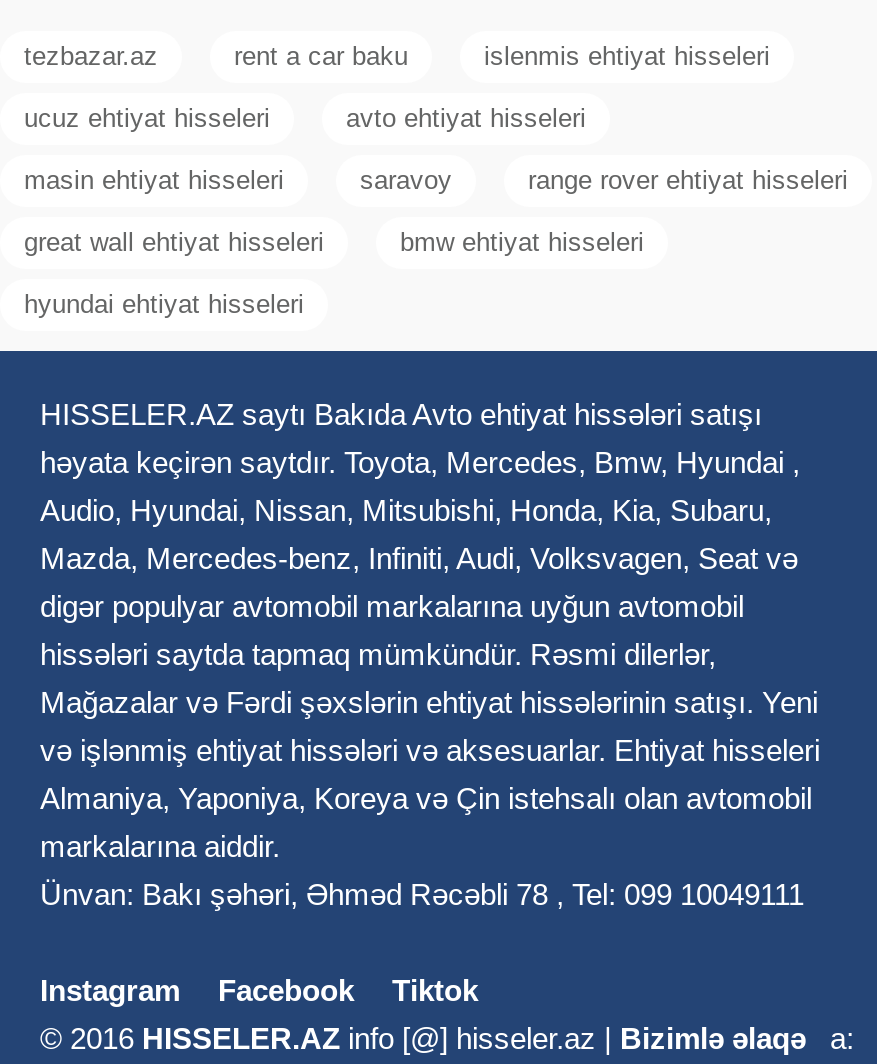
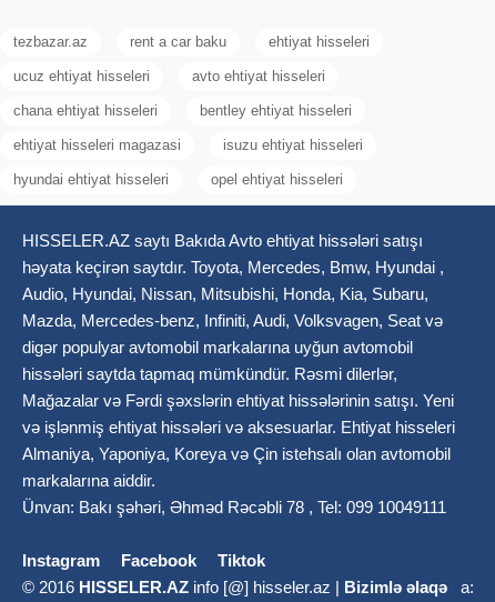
[484,40,770,70] islenmis ehtiyat hisseleri -> [269,33,370,50] ehtiyat hisseleri
[24,164,848,194] masin ehtiyat hisseleri | saravoy | range rover ehtiyat hisseleri -> [13,102,352,119] chana ehtiyat hisseleri | bentley ehtiyat hisseleri
[24,226,644,256] great wall ehtiyat hisseleri | bmw ehtiyat hisseleri -> [13,136,363,153] ehtiyat hisseleri magazasi | isuzu ehtiyat hisseleri
none -> [211,171,343,187] opel ehtiyat hisseleri

